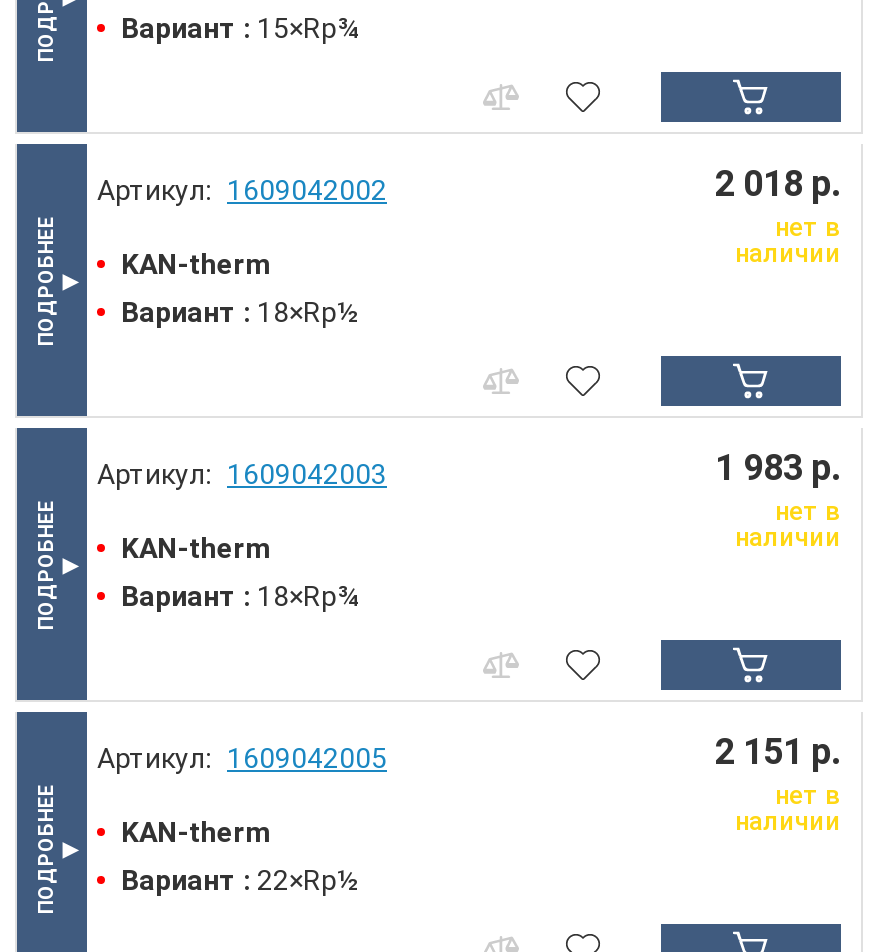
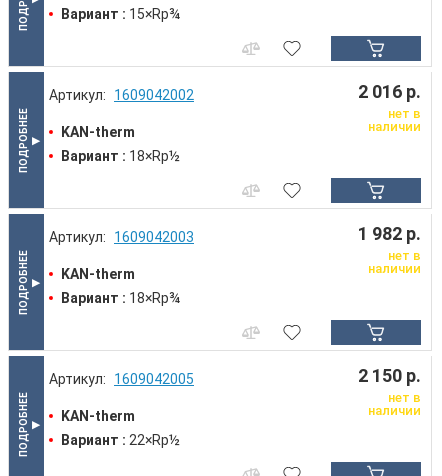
[715,162,841,204] 2 018 р. -> [358,81,421,102] 2 016 р.
[715,446,841,488] 1 983 р. -> [358,223,421,244] 1 982 р.
[715,730,841,772] 2 151 р. -> [358,365,421,386] 2 150 р.

